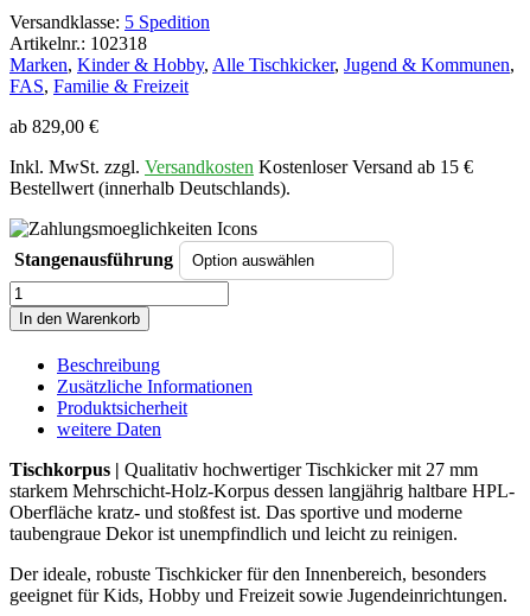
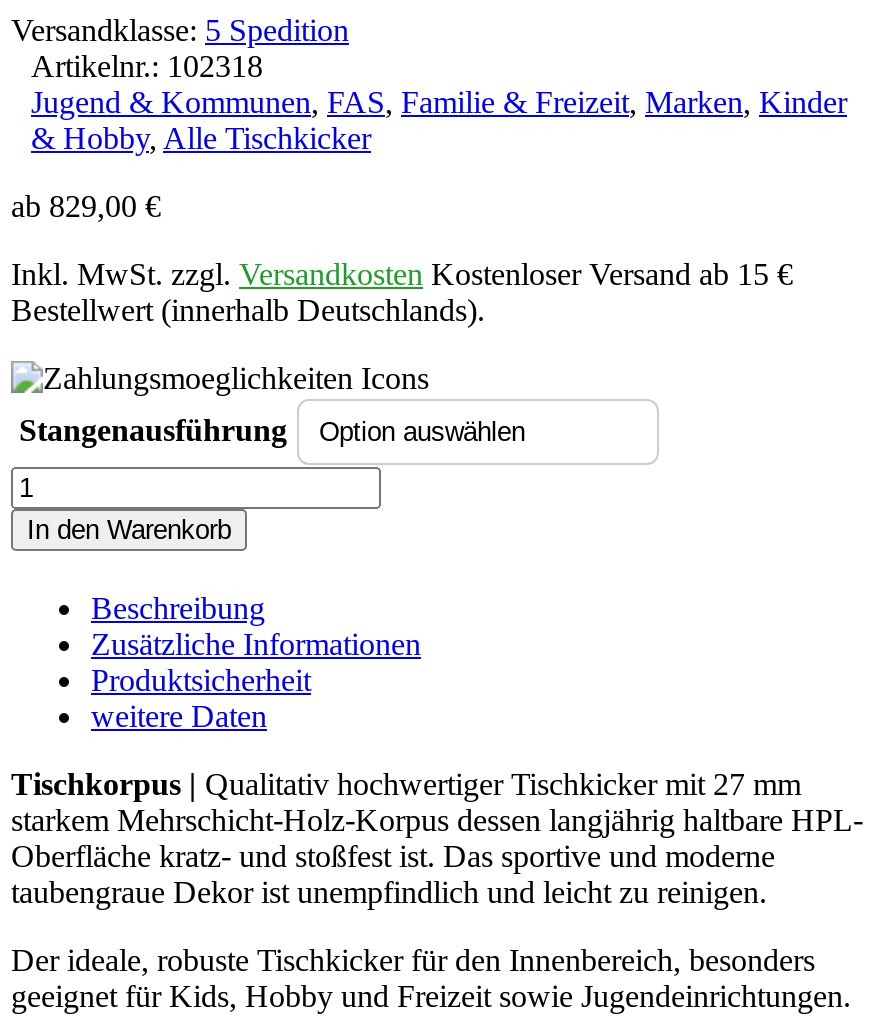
[9,54,515,96] Marken, Kinder & Hobby, Alle Tischkicker, Jugend & Kommunen, | FAS, Familie & Freizeit -> [31,84,847,154] Jugend & Kommunen, FAS, Familie & Freizeit, Marken, Kinder | & Hobby, Alle Tischkicker

